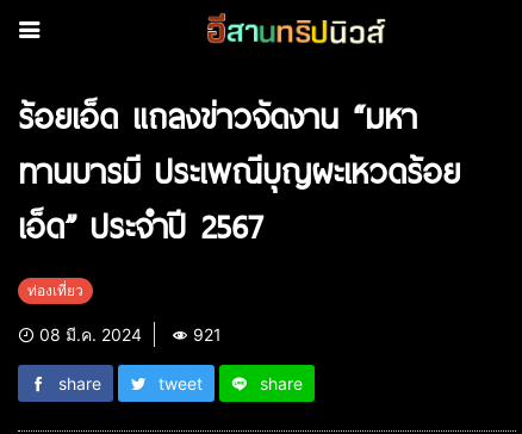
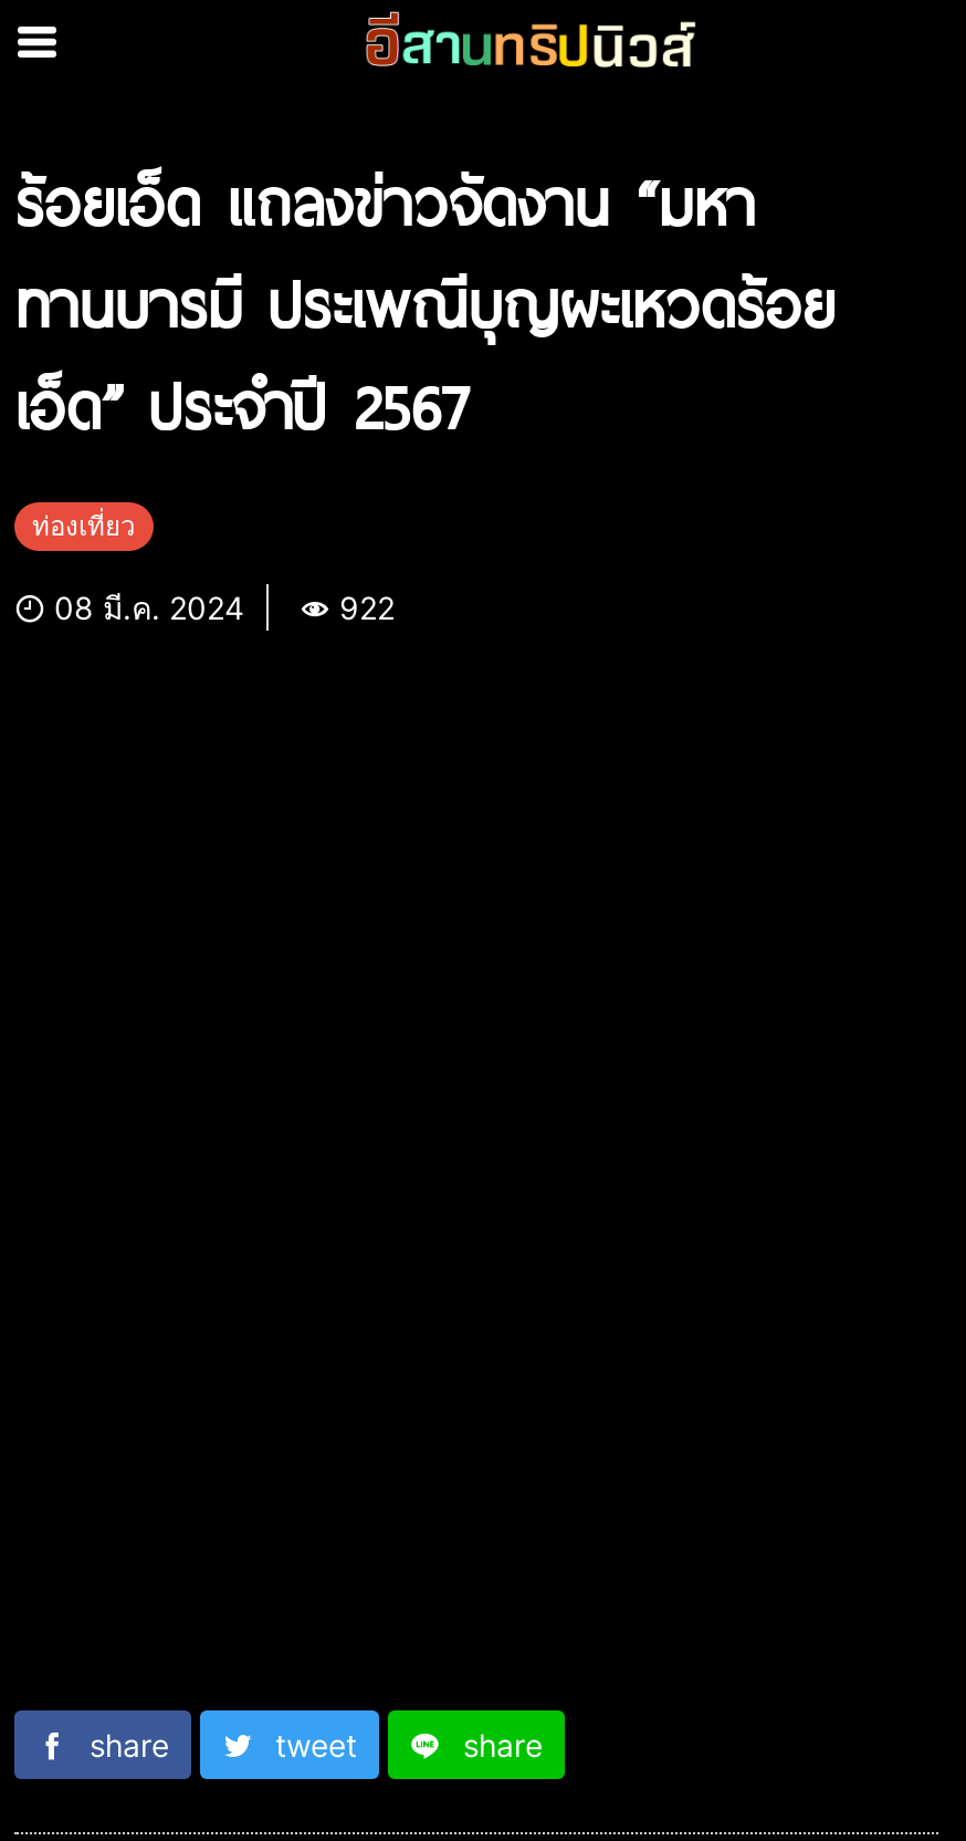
[188,324,222,345] 921 -> [330,589,395,626] 922

